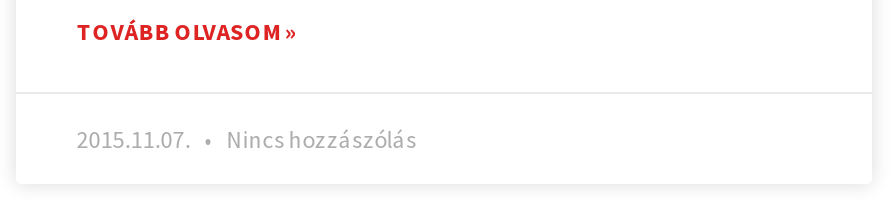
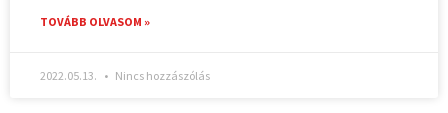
[77,125,417,155] 2015.11.07. Nincs hozzászólás -> [40,68,210,83] 2022.05.13. Nincs hozzászólás

